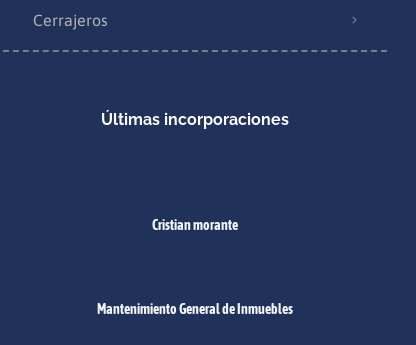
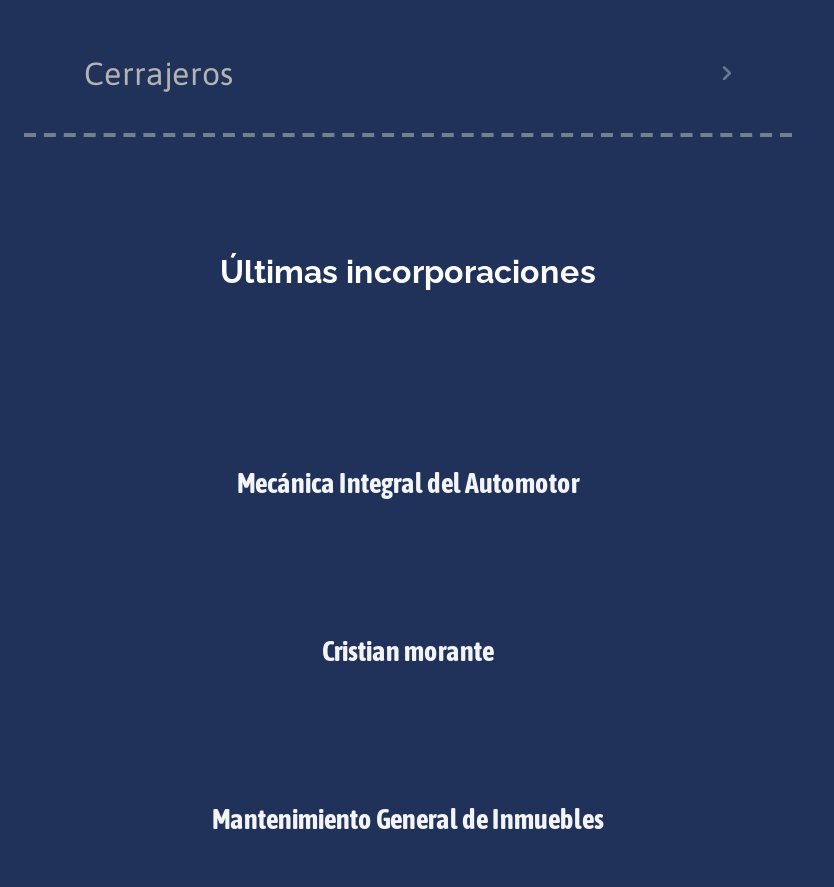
none -> [237,467,579,499] Mecánica Integral del Automotor

